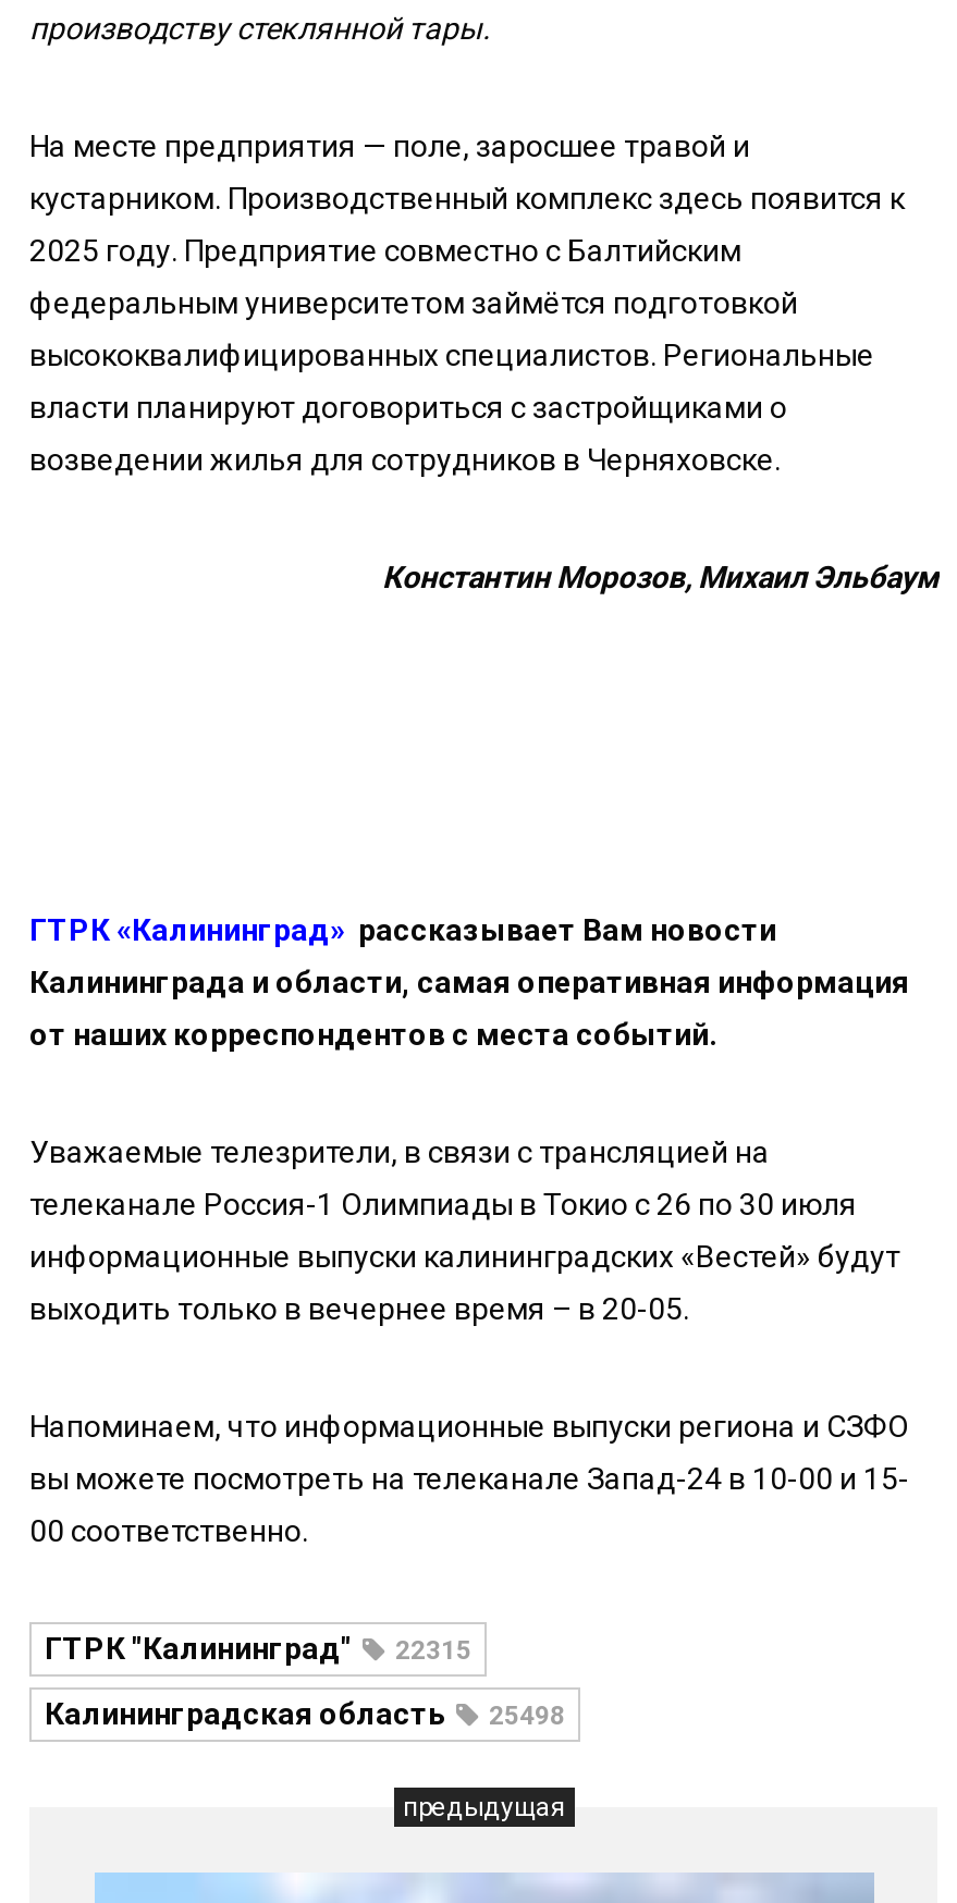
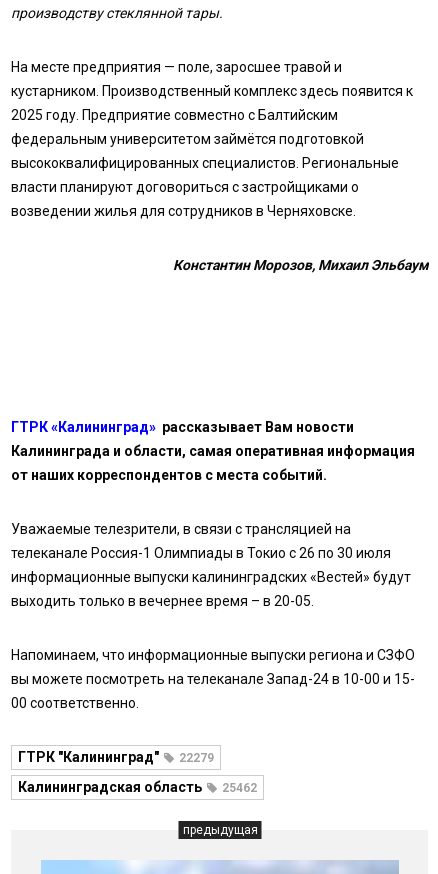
[45,1630,471,1665] ГТРК "Калининград" 22315 -> [18,748,214,764] ГТРК "Калининград" 22279
[45,1695,565,1730] Калининградская область 25498 -> [18,778,257,794] Калининградская область 25462

